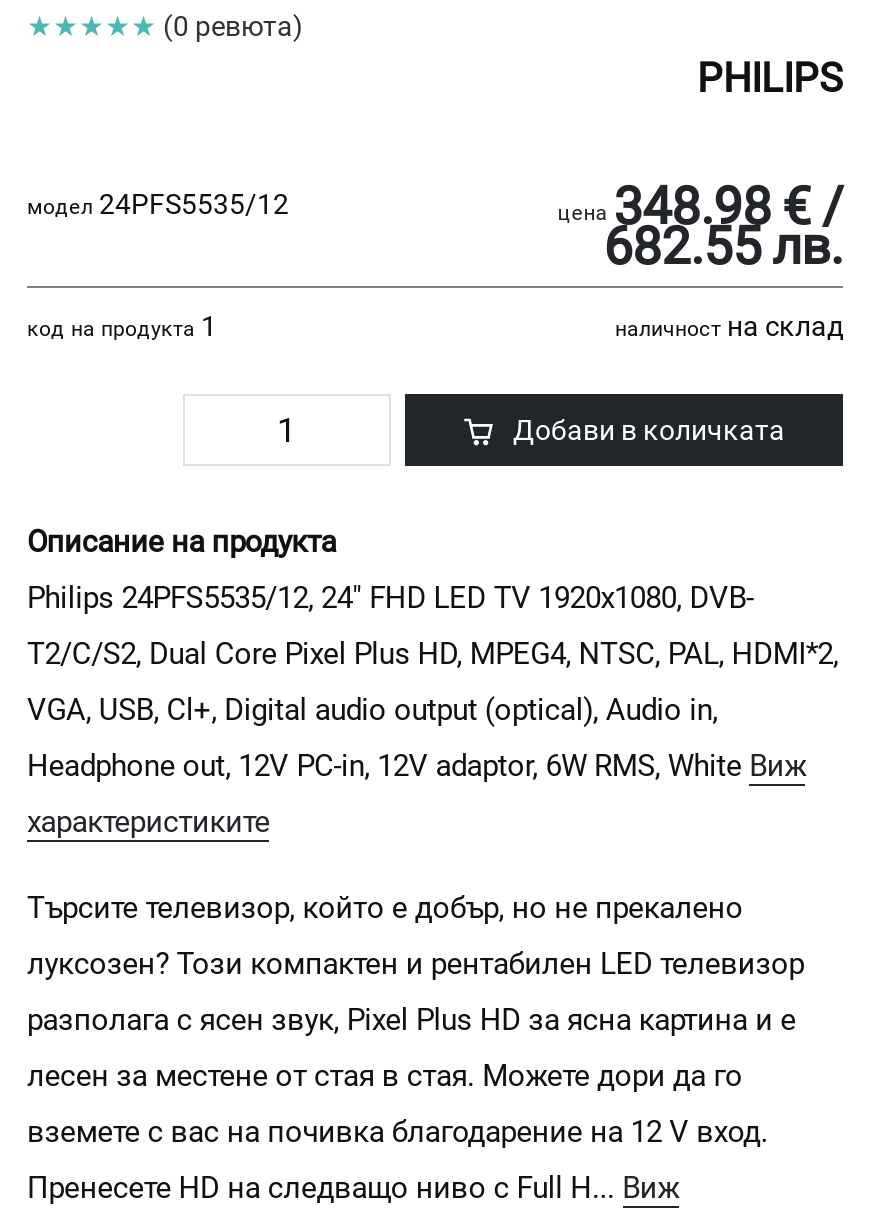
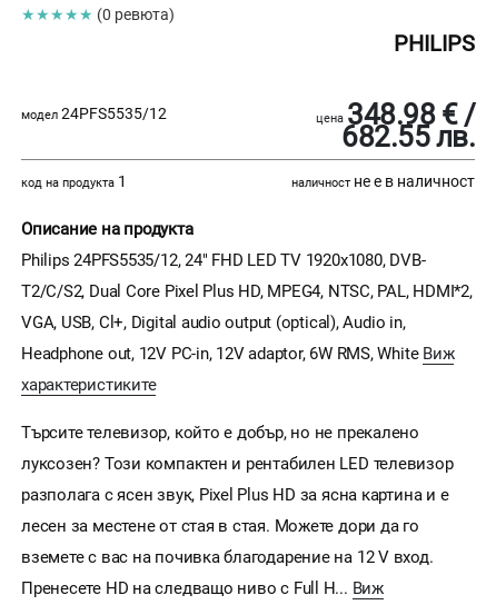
[495,310,843,446] наличност на склад | Добави в количката -> [291,172,475,190] наличност не е в наличност

